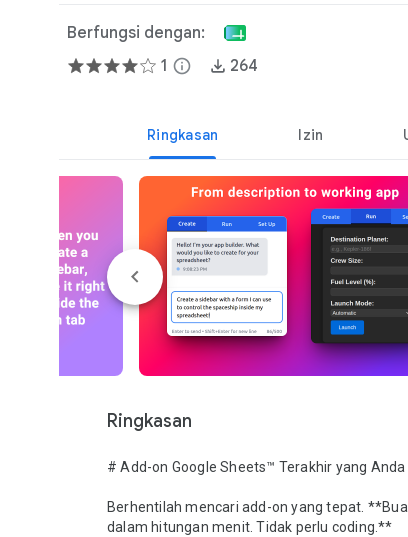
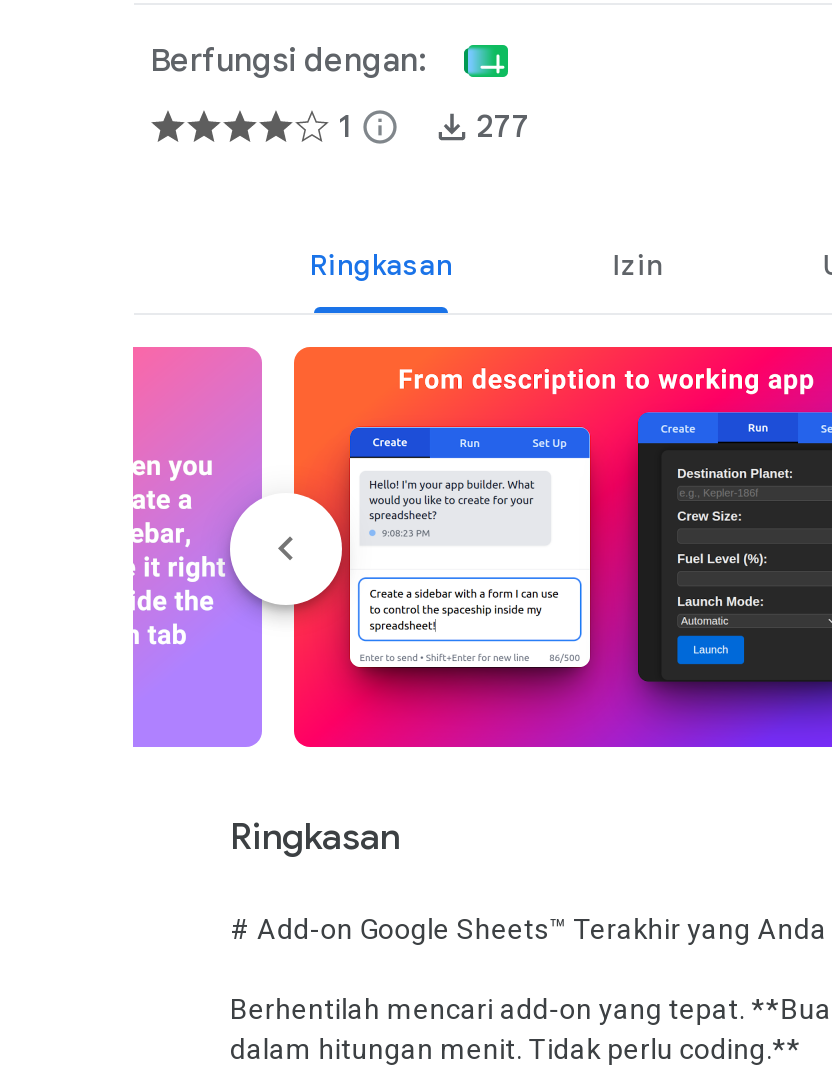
[230,56,258,76] 264 -> [476,107,530,147] 277

